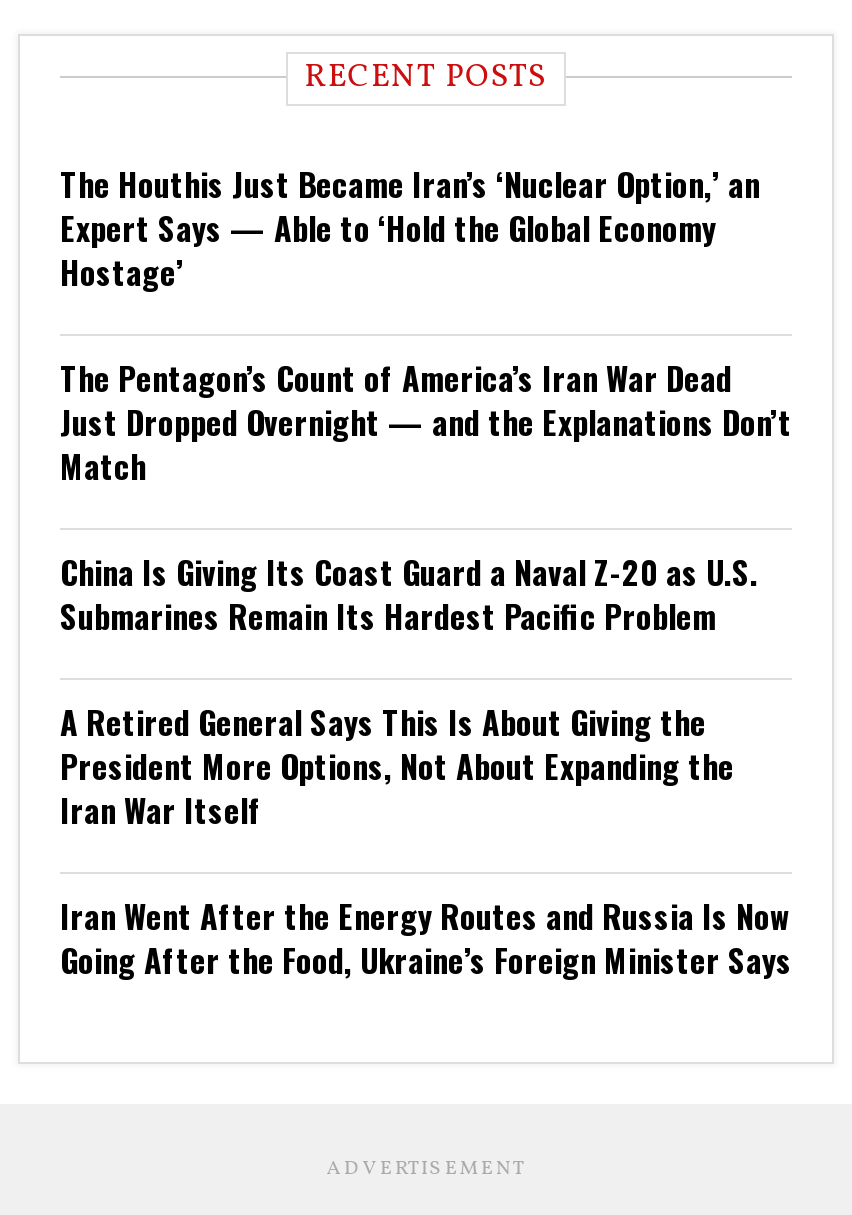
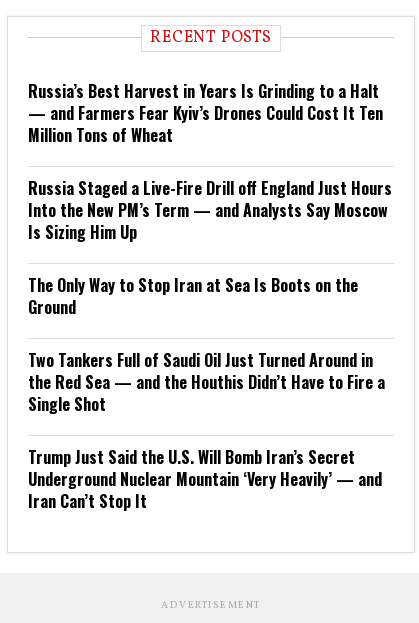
[60,161,760,297] The Houthis Just Became Iran’s ‘Nuclear Option,’ an | Expert Says — Able to ‘Hold the Global Economy | Hostage’ -> [28,79,383,147] Russia’s Best Harvest in Years Is Grinding to a Halt | — and Farmers Fear Kyiv’s Drones Could Cost It Ten | Million Tons of Wheat
[60,355,792,491] The Pentagon’s Count of America’s Iran War Dead | Just Dropped Overnight — and the Explanations Don’t | Match -> [28,176,392,244] Russia Staged a Live-Fire Drill off England Just Hours | Into the New PM’s Term — and Analysts Say Moscow | Is Sizing Him Up
[60,549,758,641] China Is Giving Its Coast Guard a Naval Z-20 as U.S. | Submarines Remain Its Hardest Pacific Problem -> [28,273,358,319] The Only Way to Stop Iran at Sea Is Boots on the | Ground
[60,699,734,835] A Retired General Says This Is About Giving the | President More Options, Not About Expanding the | Iran War Itself -> [28,348,385,416] Two Tankers Full of Saudi Oil Just Turned Around in | the Red Sea — and the Houthis Didn’t Have to Fire a | Single Shot
[60,893,792,985] Iran Went After the Energy Routes and Russia Is Now | Going After the Food, Ukraine’s Foreign Minister Says -> [28,445,382,513] Trump Just Said the U.S. Will Bomb Iran’s Secret | Underground Nuclear Mountain ‘Very Heavily’ — and | Iran Can’t Stop It

